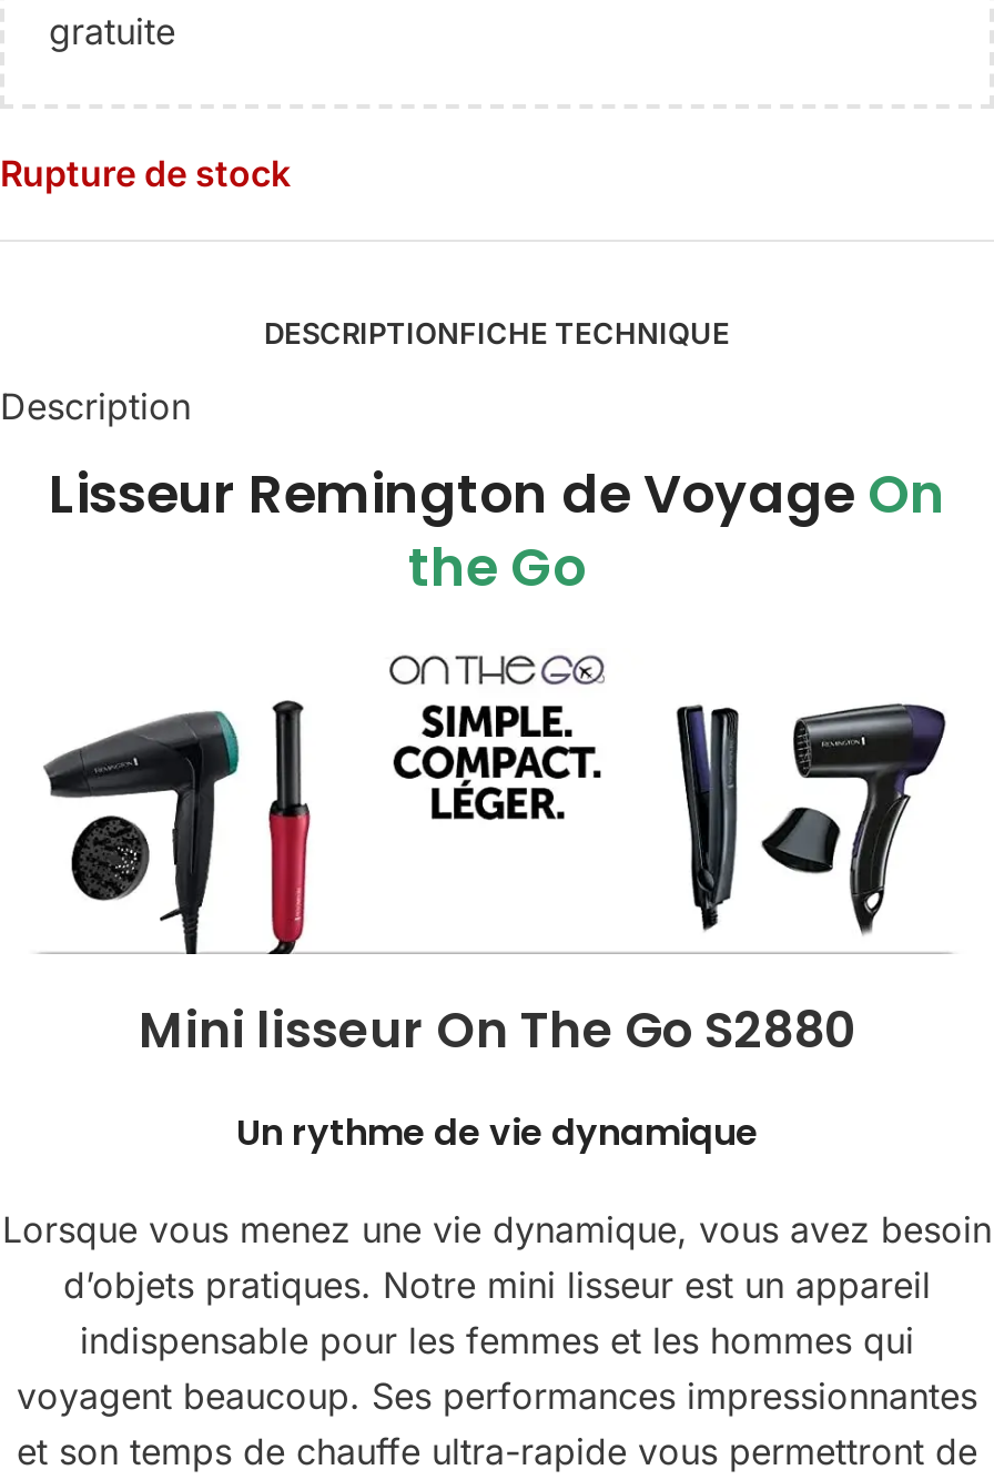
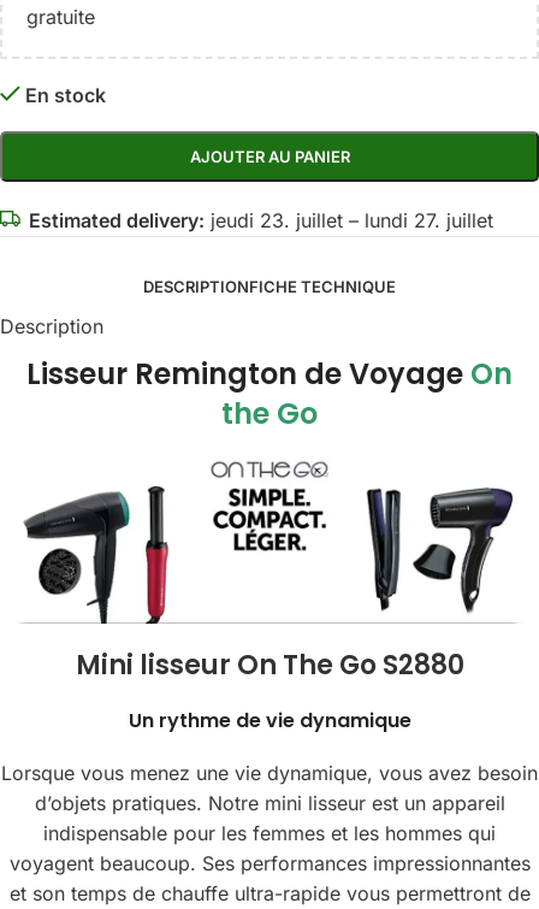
[0,151,291,195] Rupture de stock -> [25,83,493,232] En stock | AJOUTER AU PANIER | Estimated delivery: jeudi 23. juillet – lundi 27. juillet

